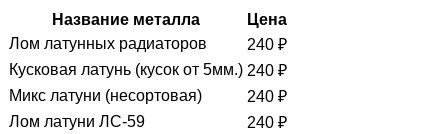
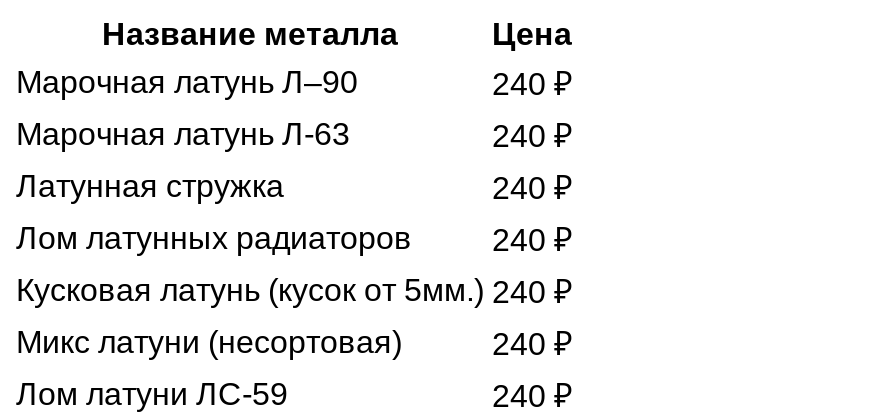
none -> [16,65,572,205] Марочная латунь Л–90 | 240 ₽ | Марочная латунь Л-63 | 240 ₽ | Латунная стружка | 240 ₽

